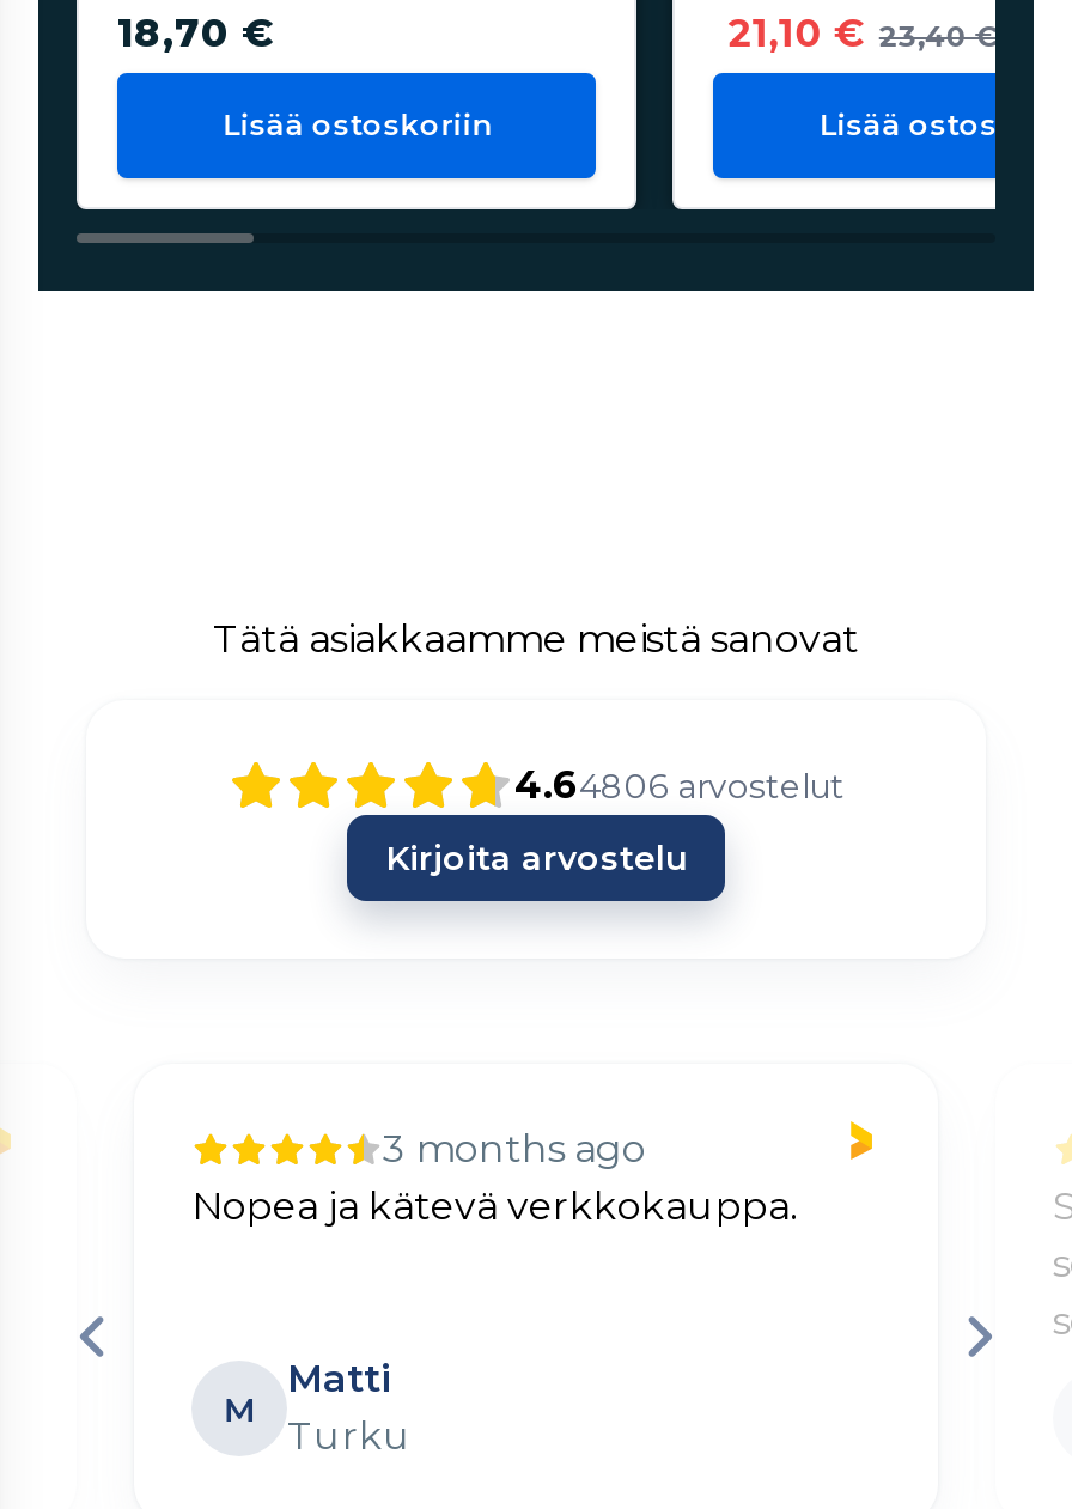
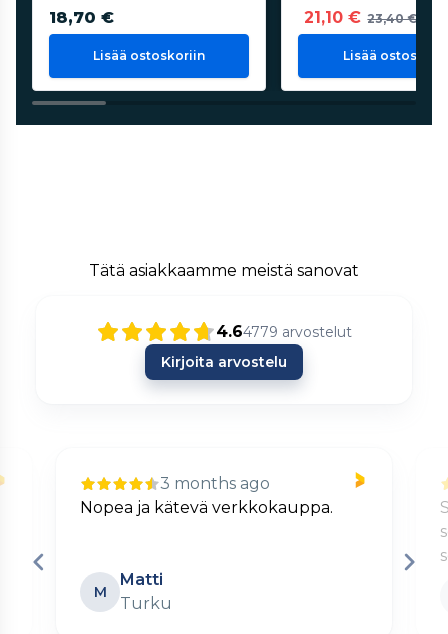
[514,762,845,808] 4.64806 arvostelut -> [216,322,352,341] 4.64779 arvostelut

